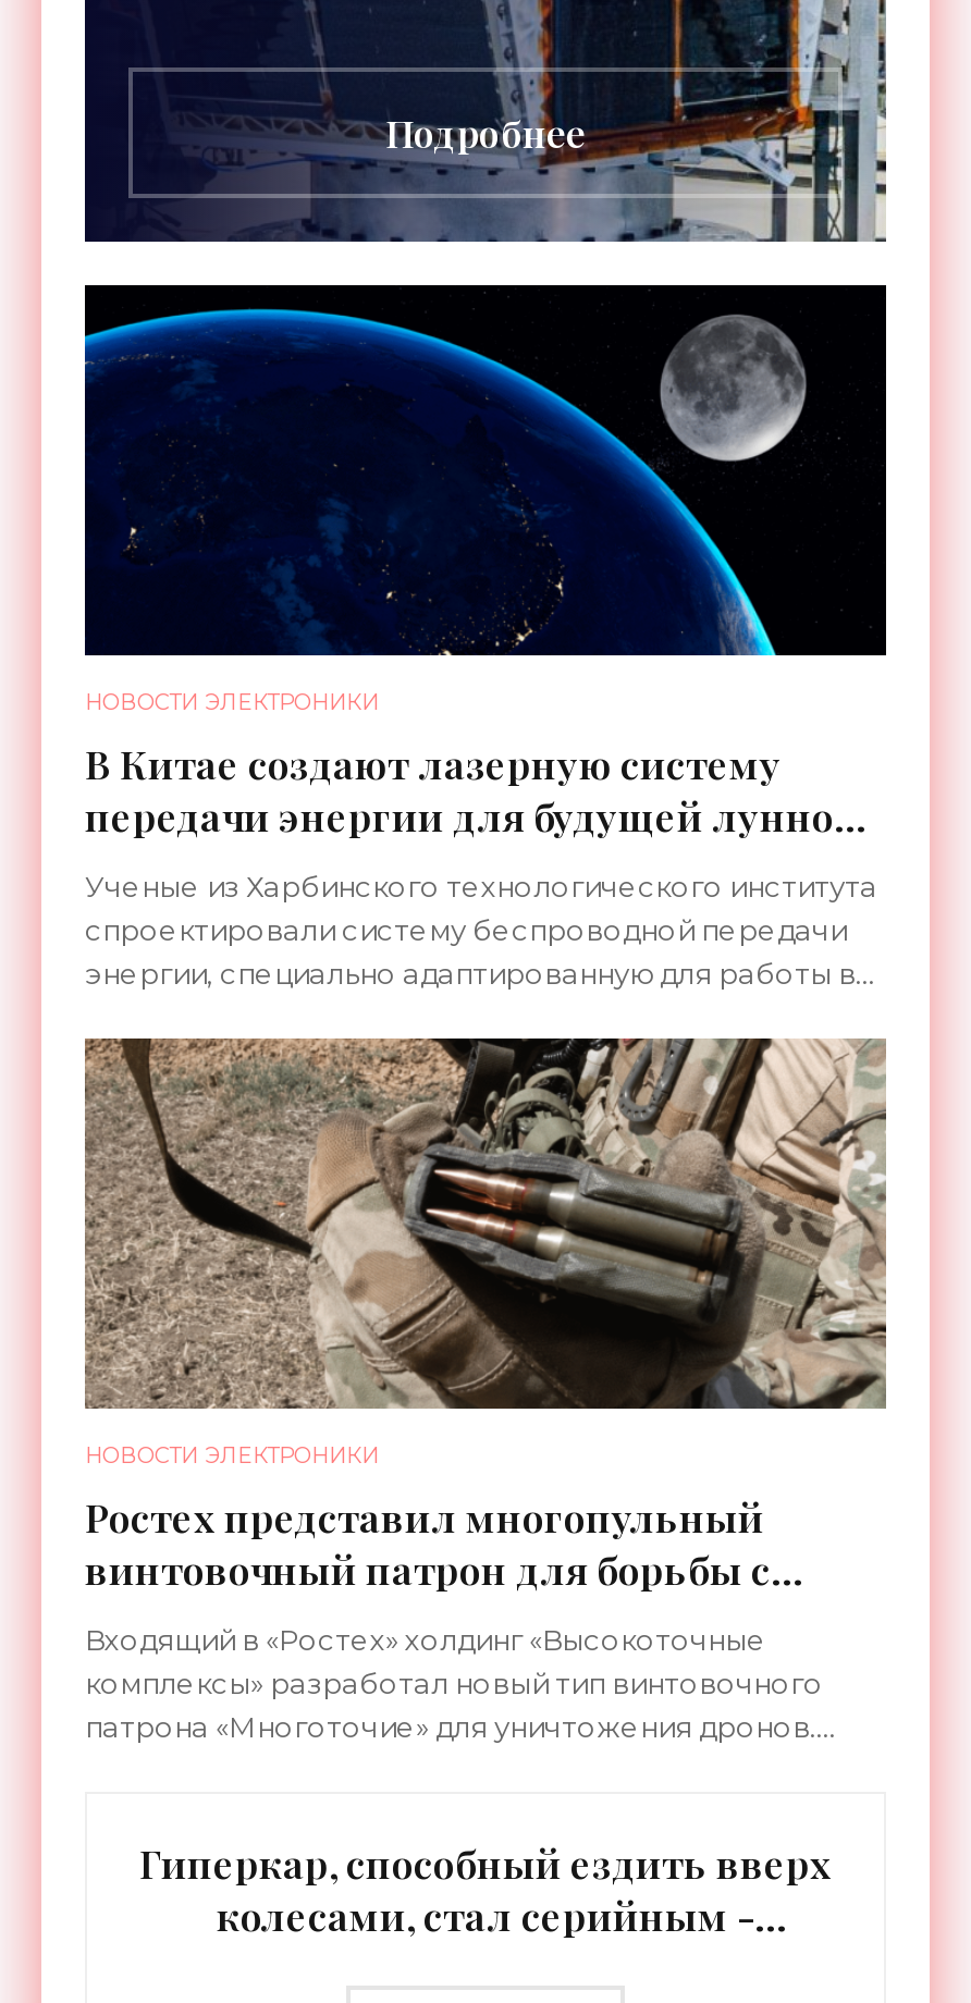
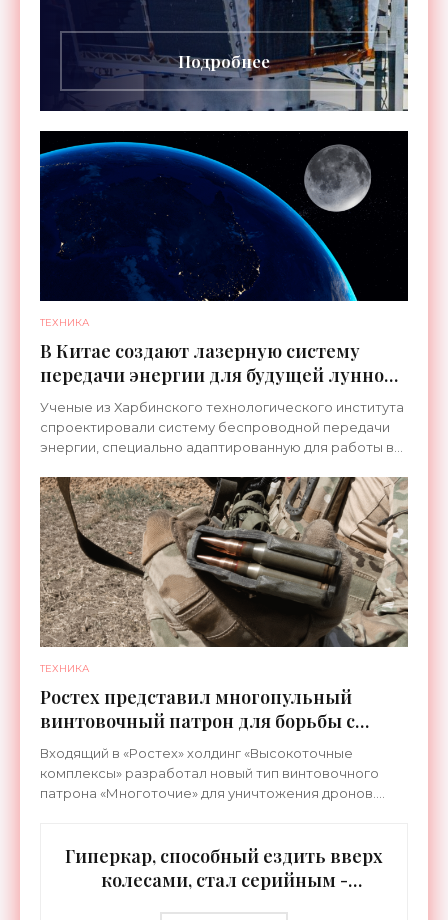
[85,688,379,716] НОВОСТИ ЭЛЕКТРОНИКИ -> [40,316,89,329] ТЕХНИКА
[85,1441,379,1469] НОВОСТИ ЭЛЕКТРОНИКИ -> [40,662,89,675] ТЕХНИКА

